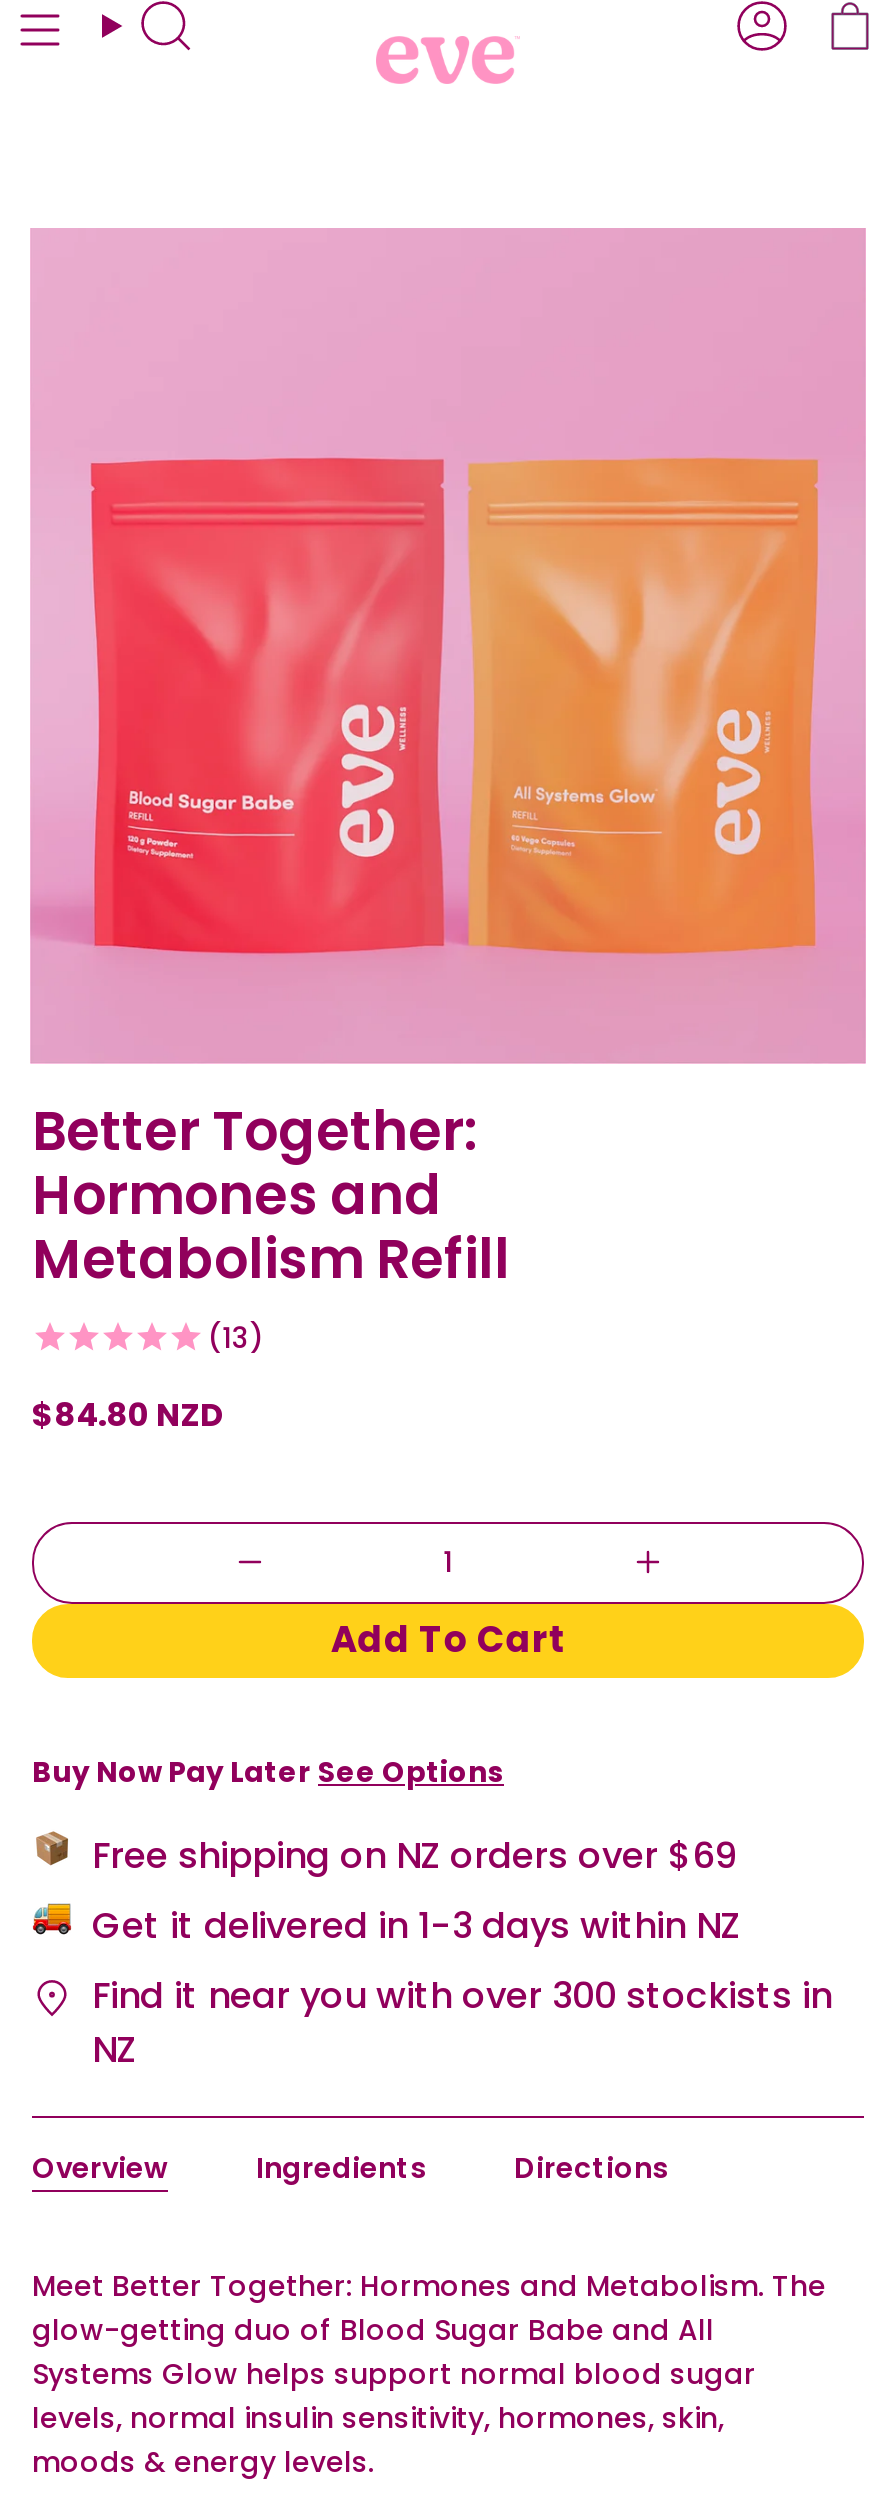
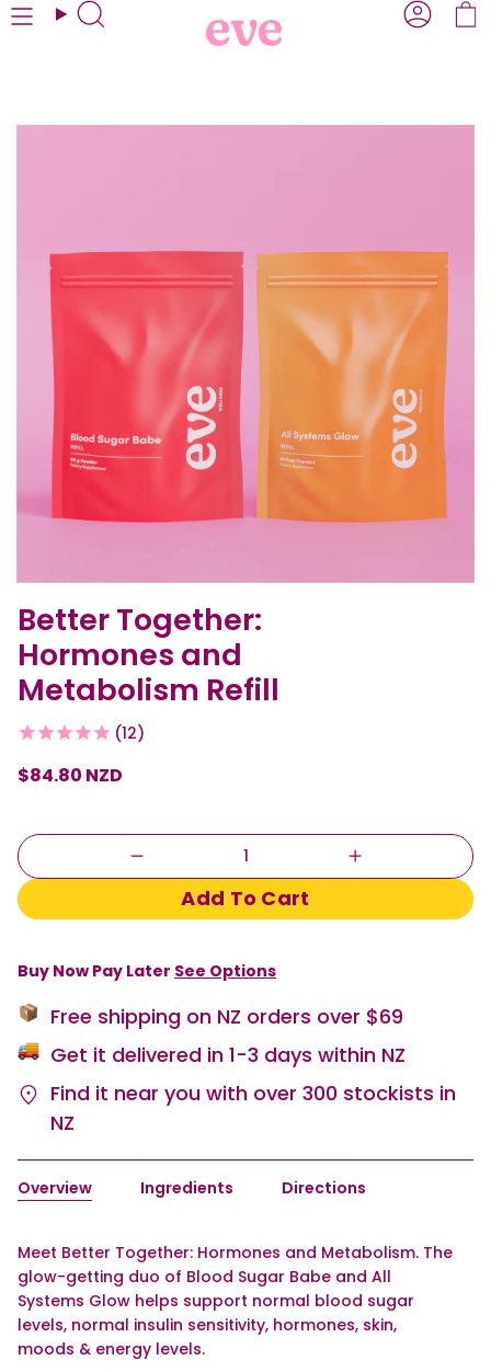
[222,1318,250,1358] 13 -> [122,722,137,744] 12

